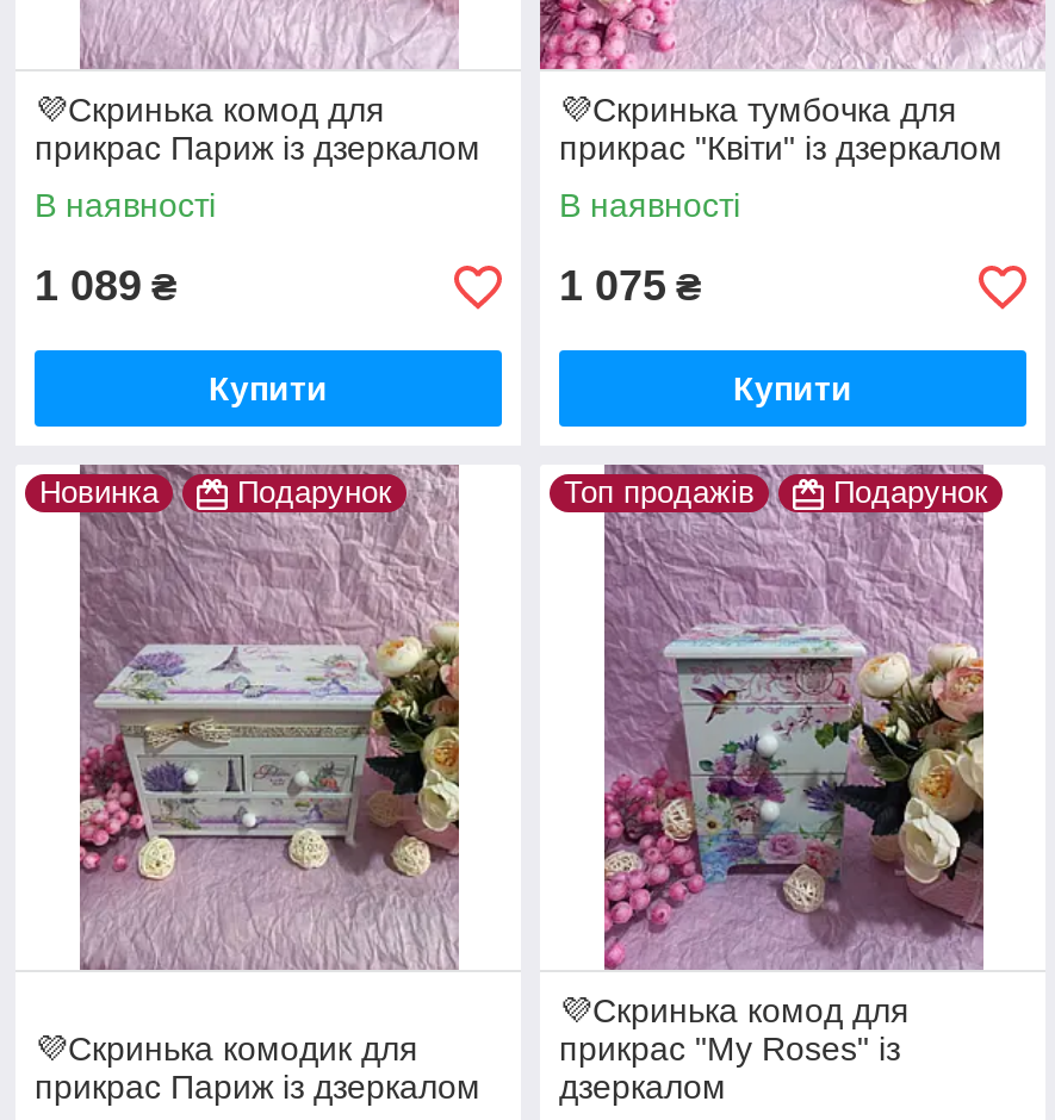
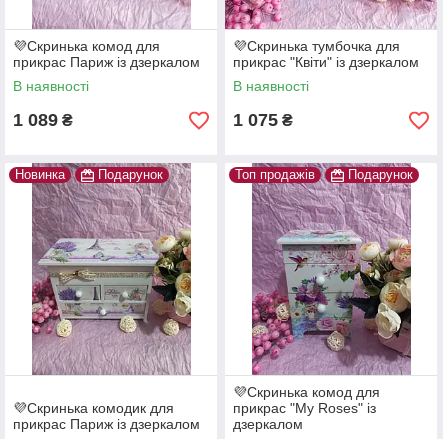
[209,370,328,408] Купити -> none
[733,370,852,408] Купити -> none

